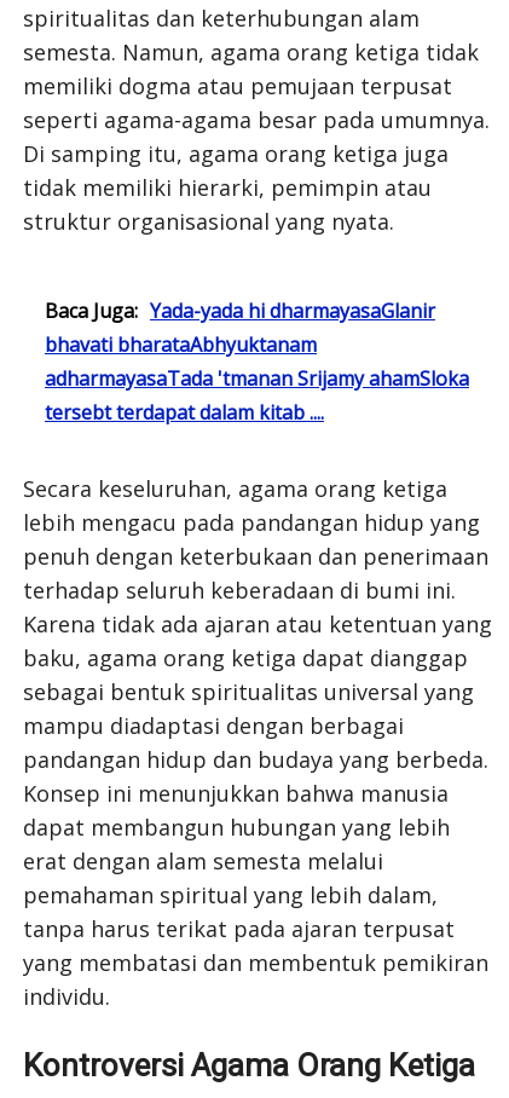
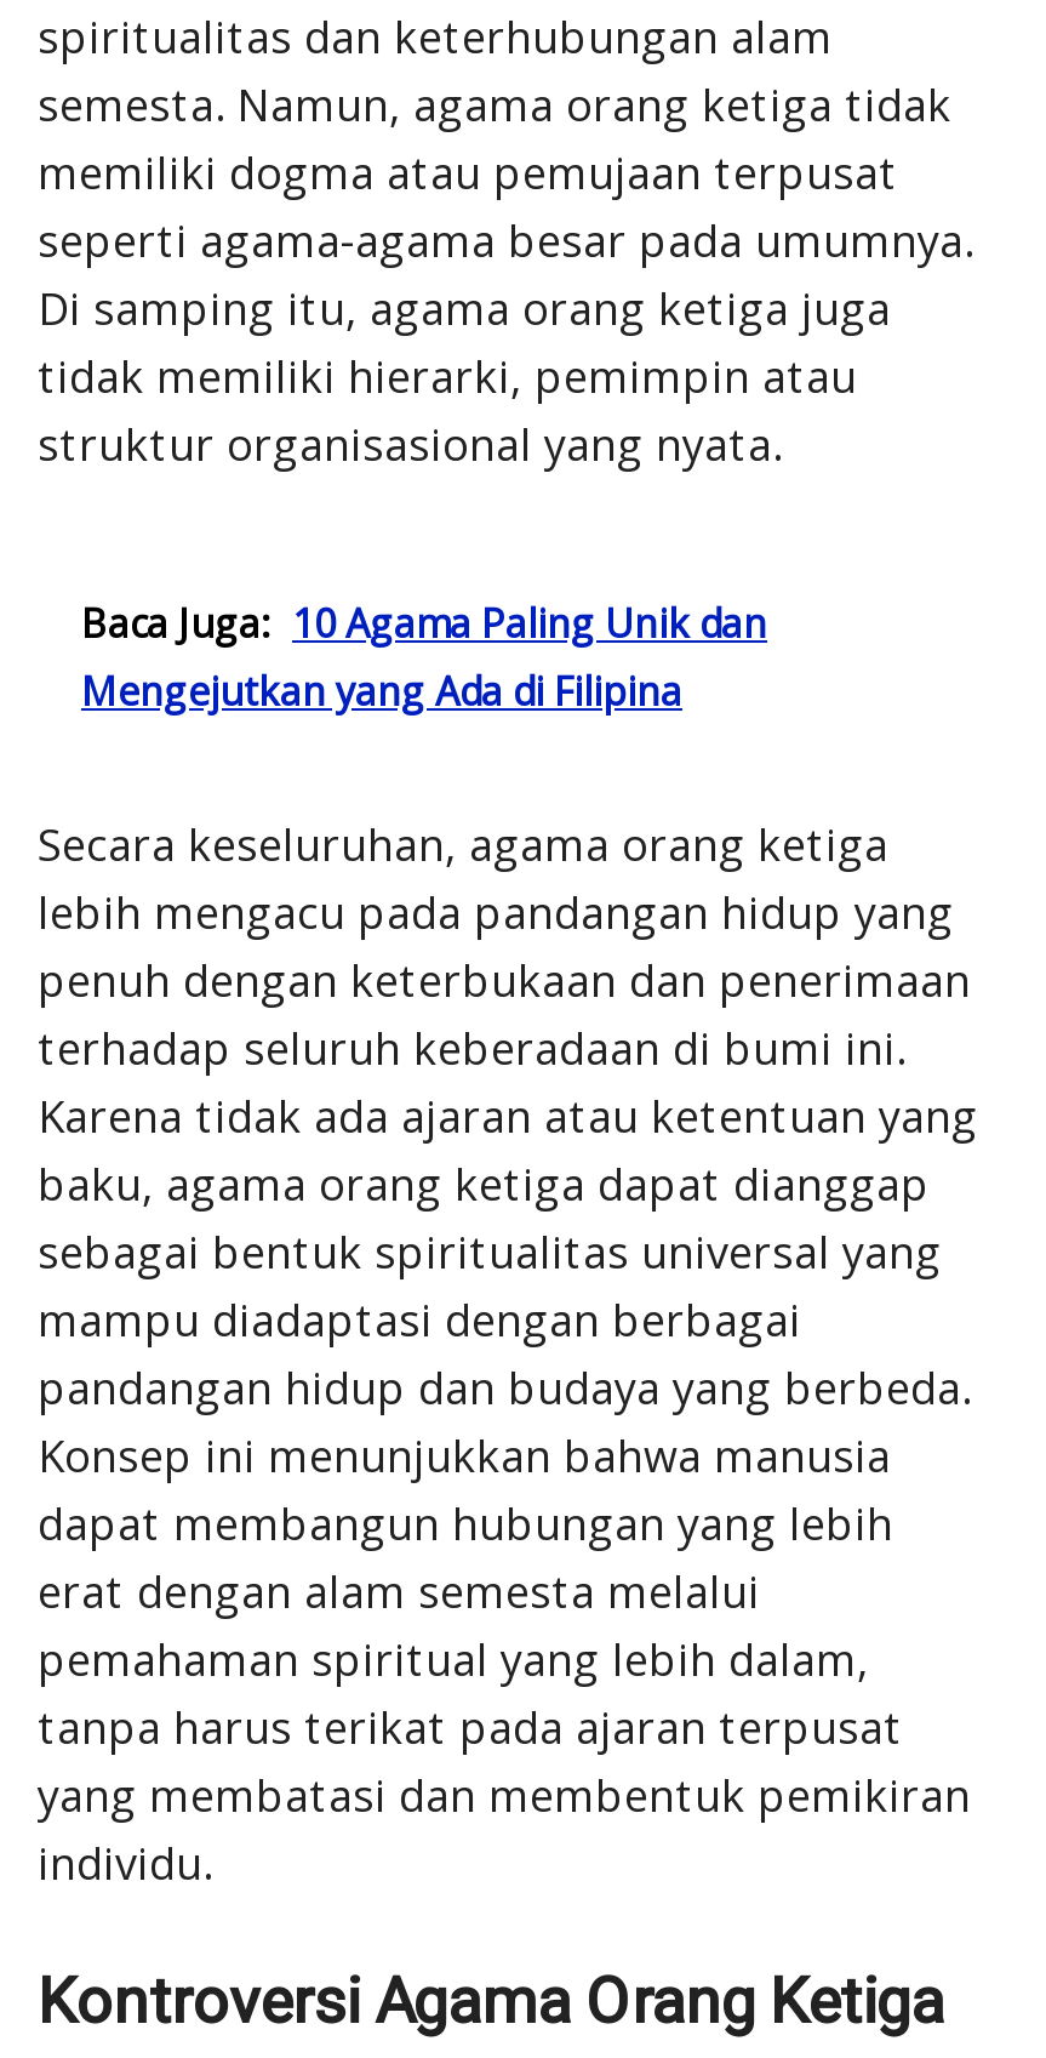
[45,297,469,426] Baca Juga: Yada-yada hi dharmayasaGlanir | bhavati bharataAbhyuktanam | adharmayasaTada 'tmanan Srijamy ahamSloka | tersebt terdapat dalam kitab .... -> [81,597,767,718] Baca Juga: 10 Agama Paling Unik dan | Mengejutkan yang Ada di Filipina

